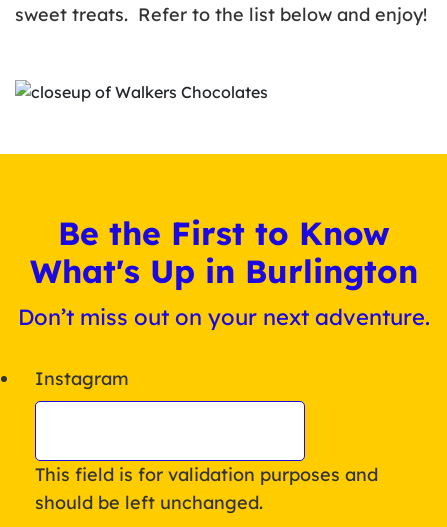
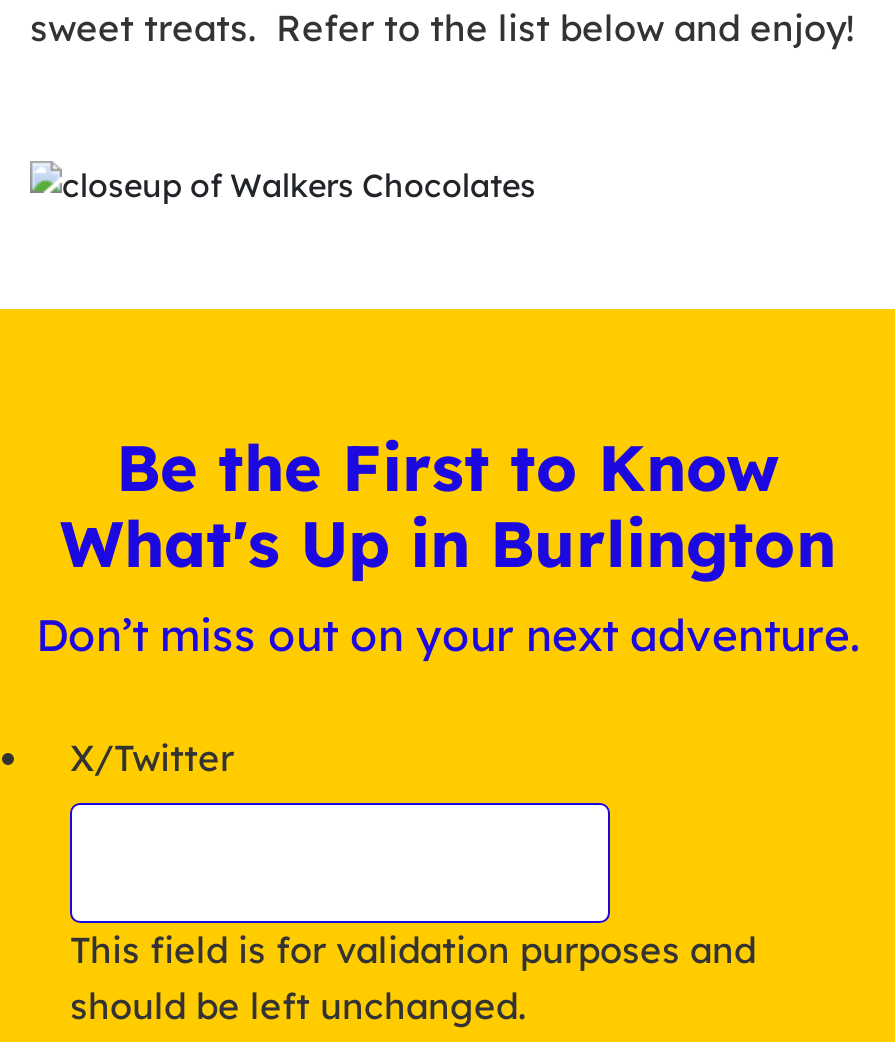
[35,367,129,390] Instagram -> [70,735,234,781] X/Twitter

